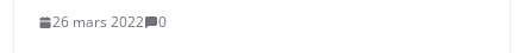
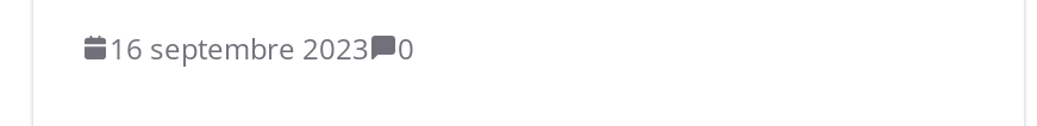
[52,12,167,32] 26 mars 2022 0 -> [110,29,414,69] 16 septembre 2023 0

